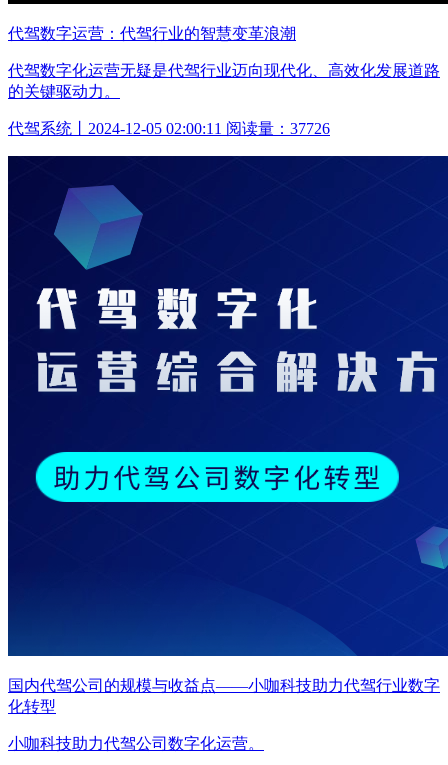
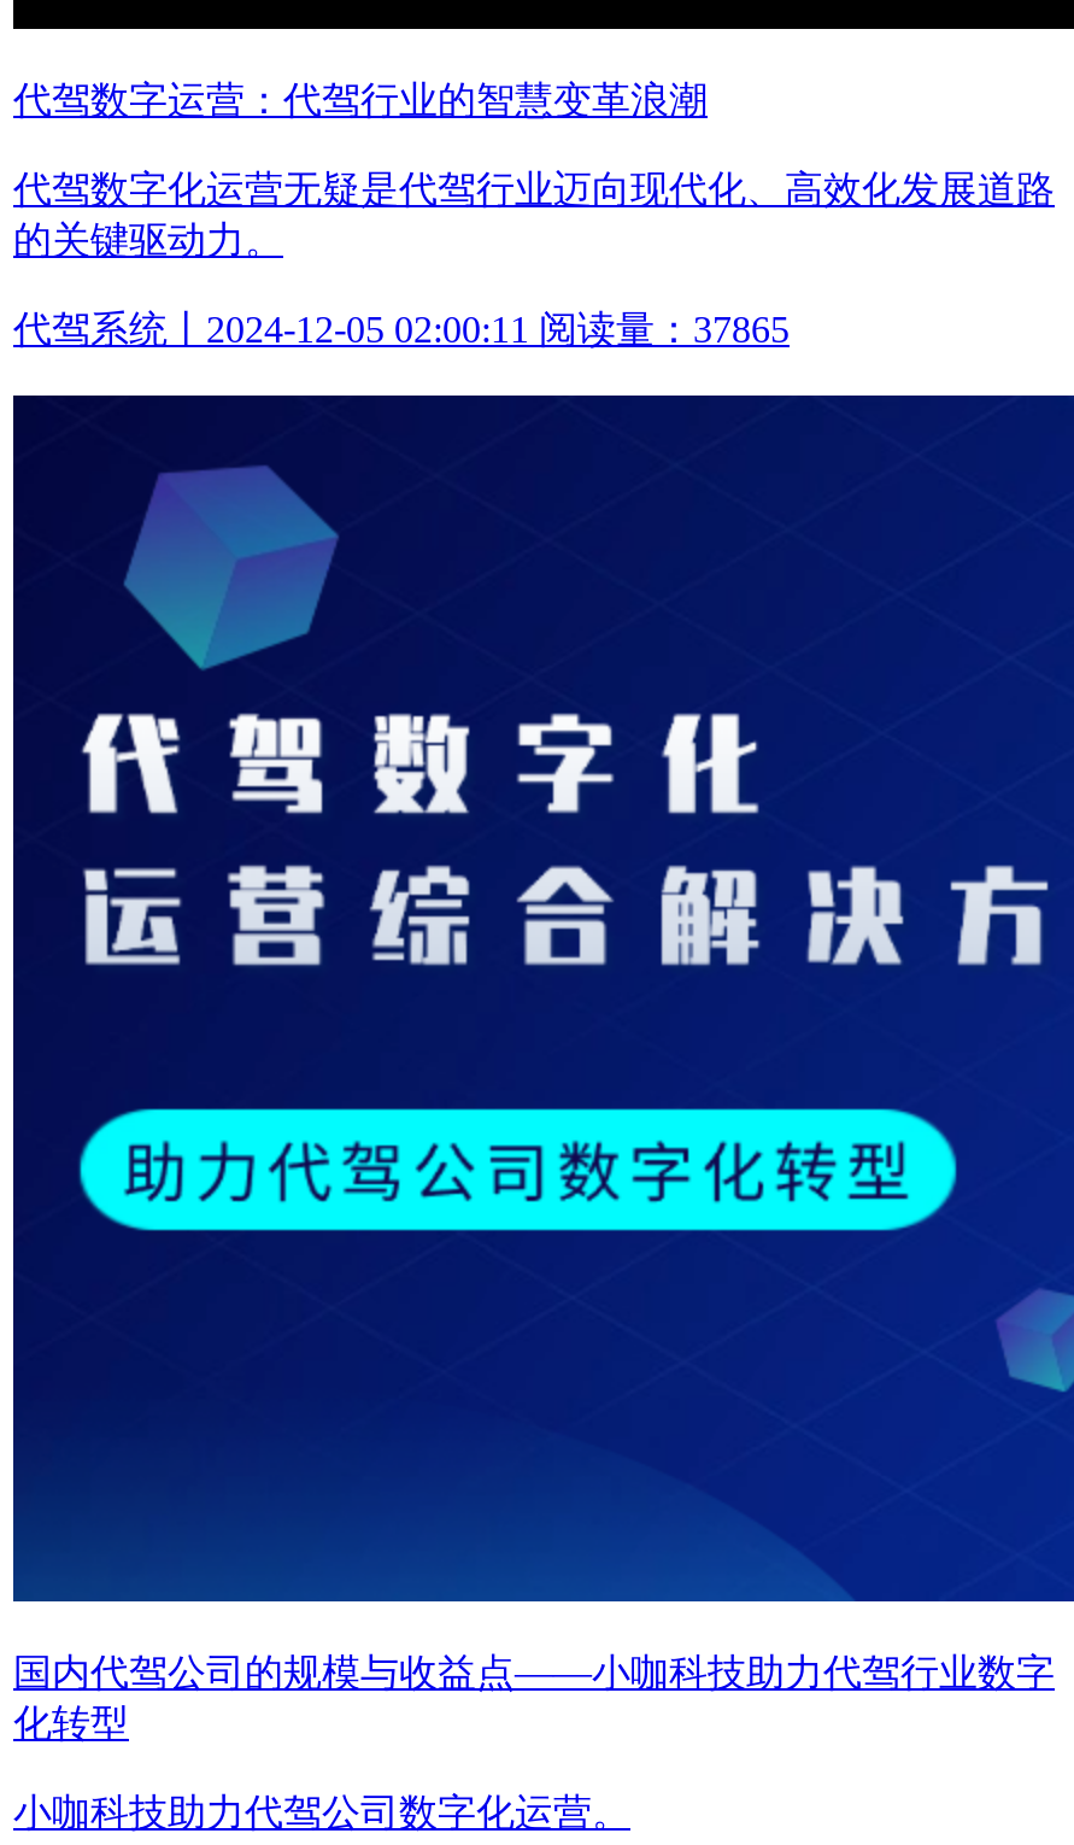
[8,120,330,137] 代驾系统丨2024-12-05 02:00:11 阅读量：37726 -> [13,308,790,349] 代驾系统丨2024-12-05 02:00:11 阅读量：37865

